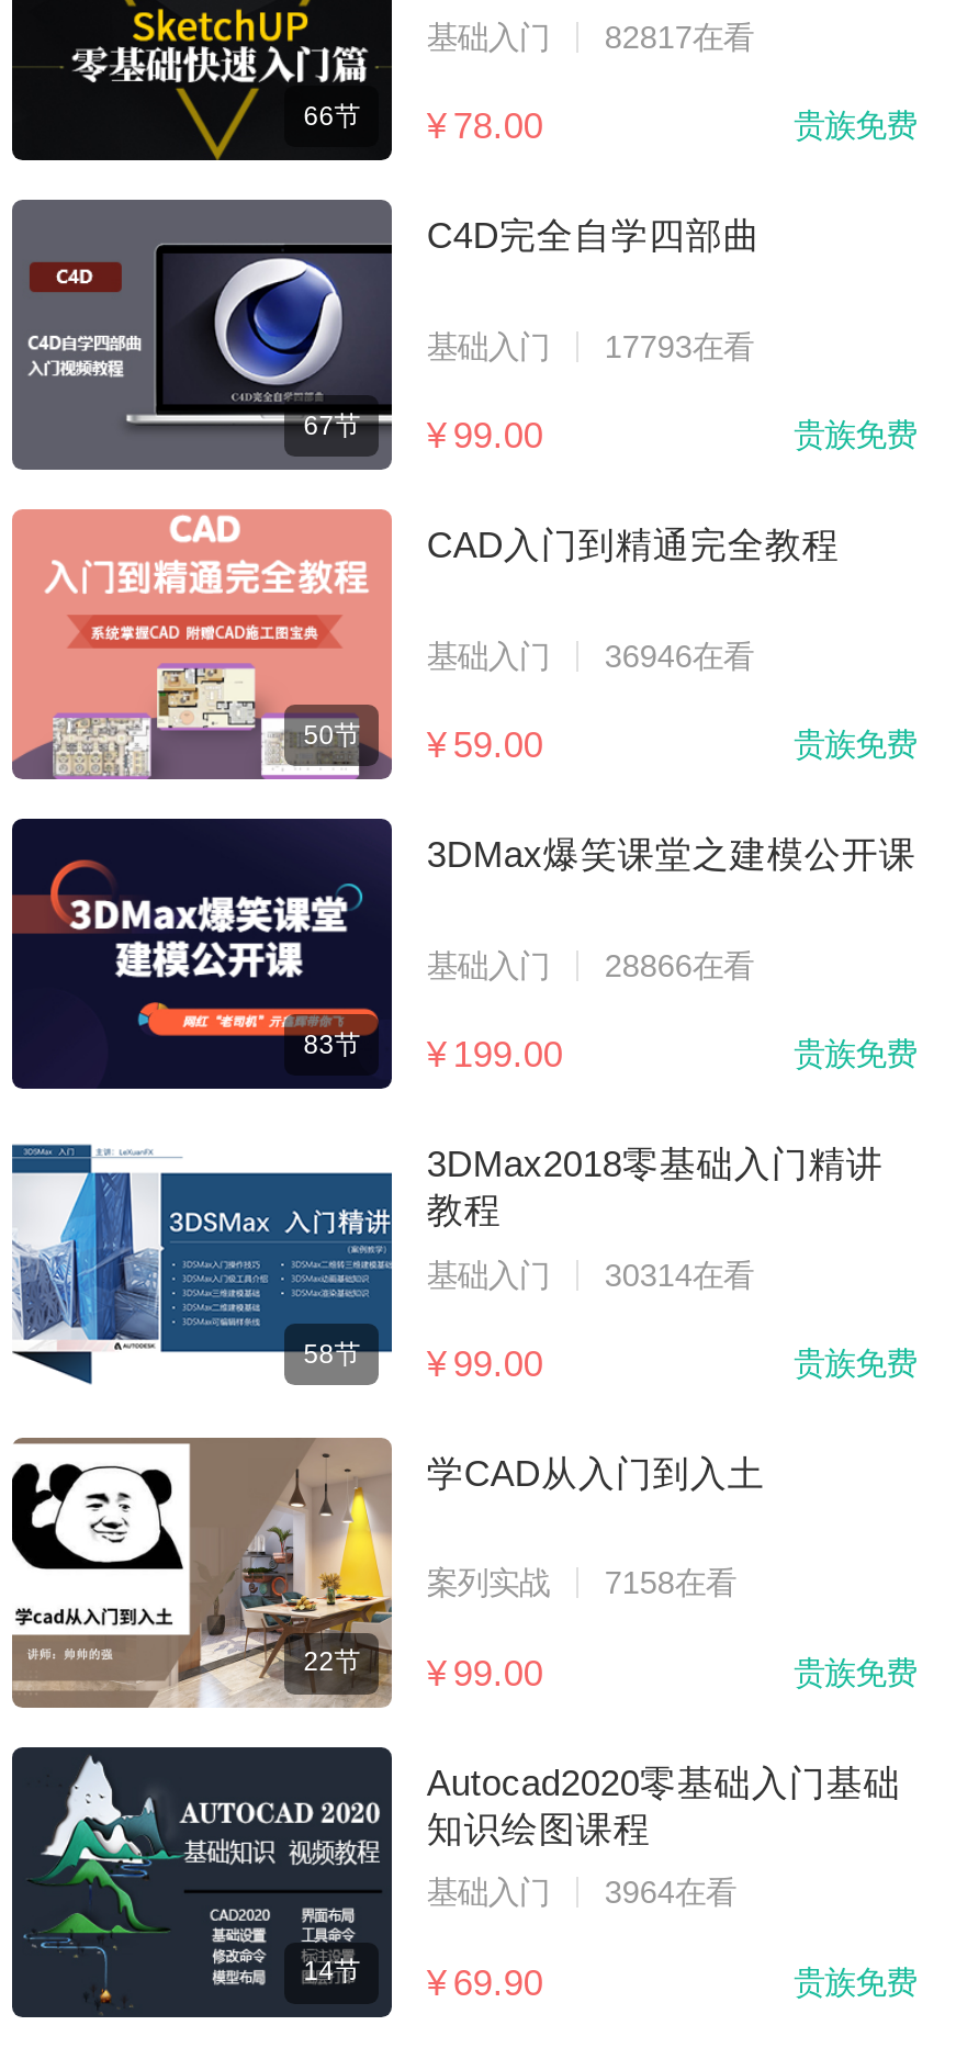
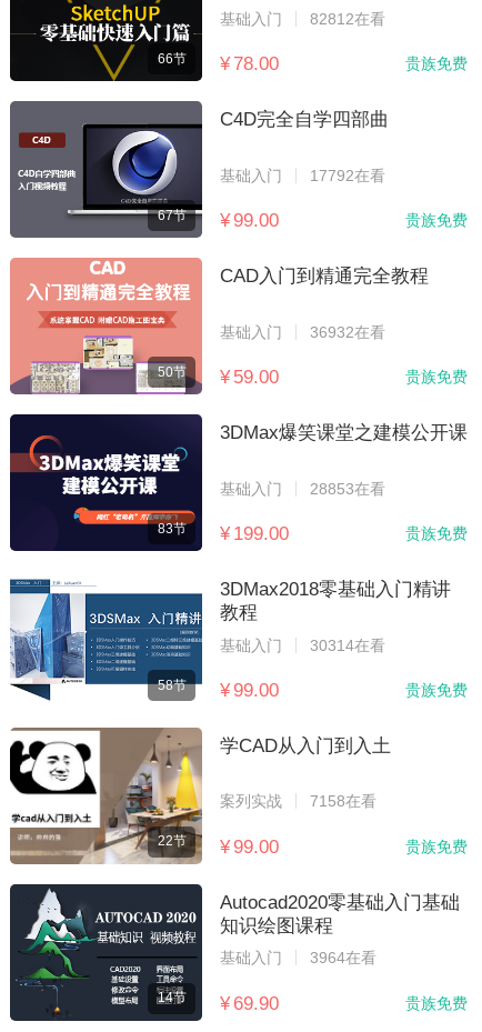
[427,19,754,54] 基础入门 82817在看 -> [220,10,385,27] 基础入门 82812在看
[427,328,754,364] 基础入门 17793在看 -> [220,166,385,184] 基础入门 17792在看
[427,638,754,673] 基础入门 36946在看 -> [220,323,385,341] 基础入门 36932在看
[427,947,754,982] 基础入门 28866在看 -> [220,479,385,497] 基础入门 28853在看

